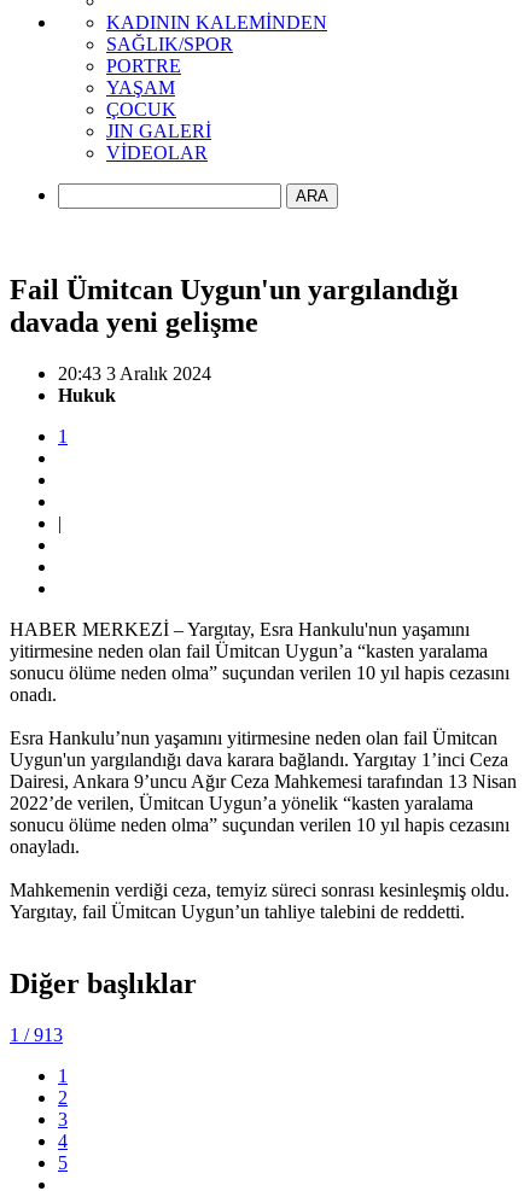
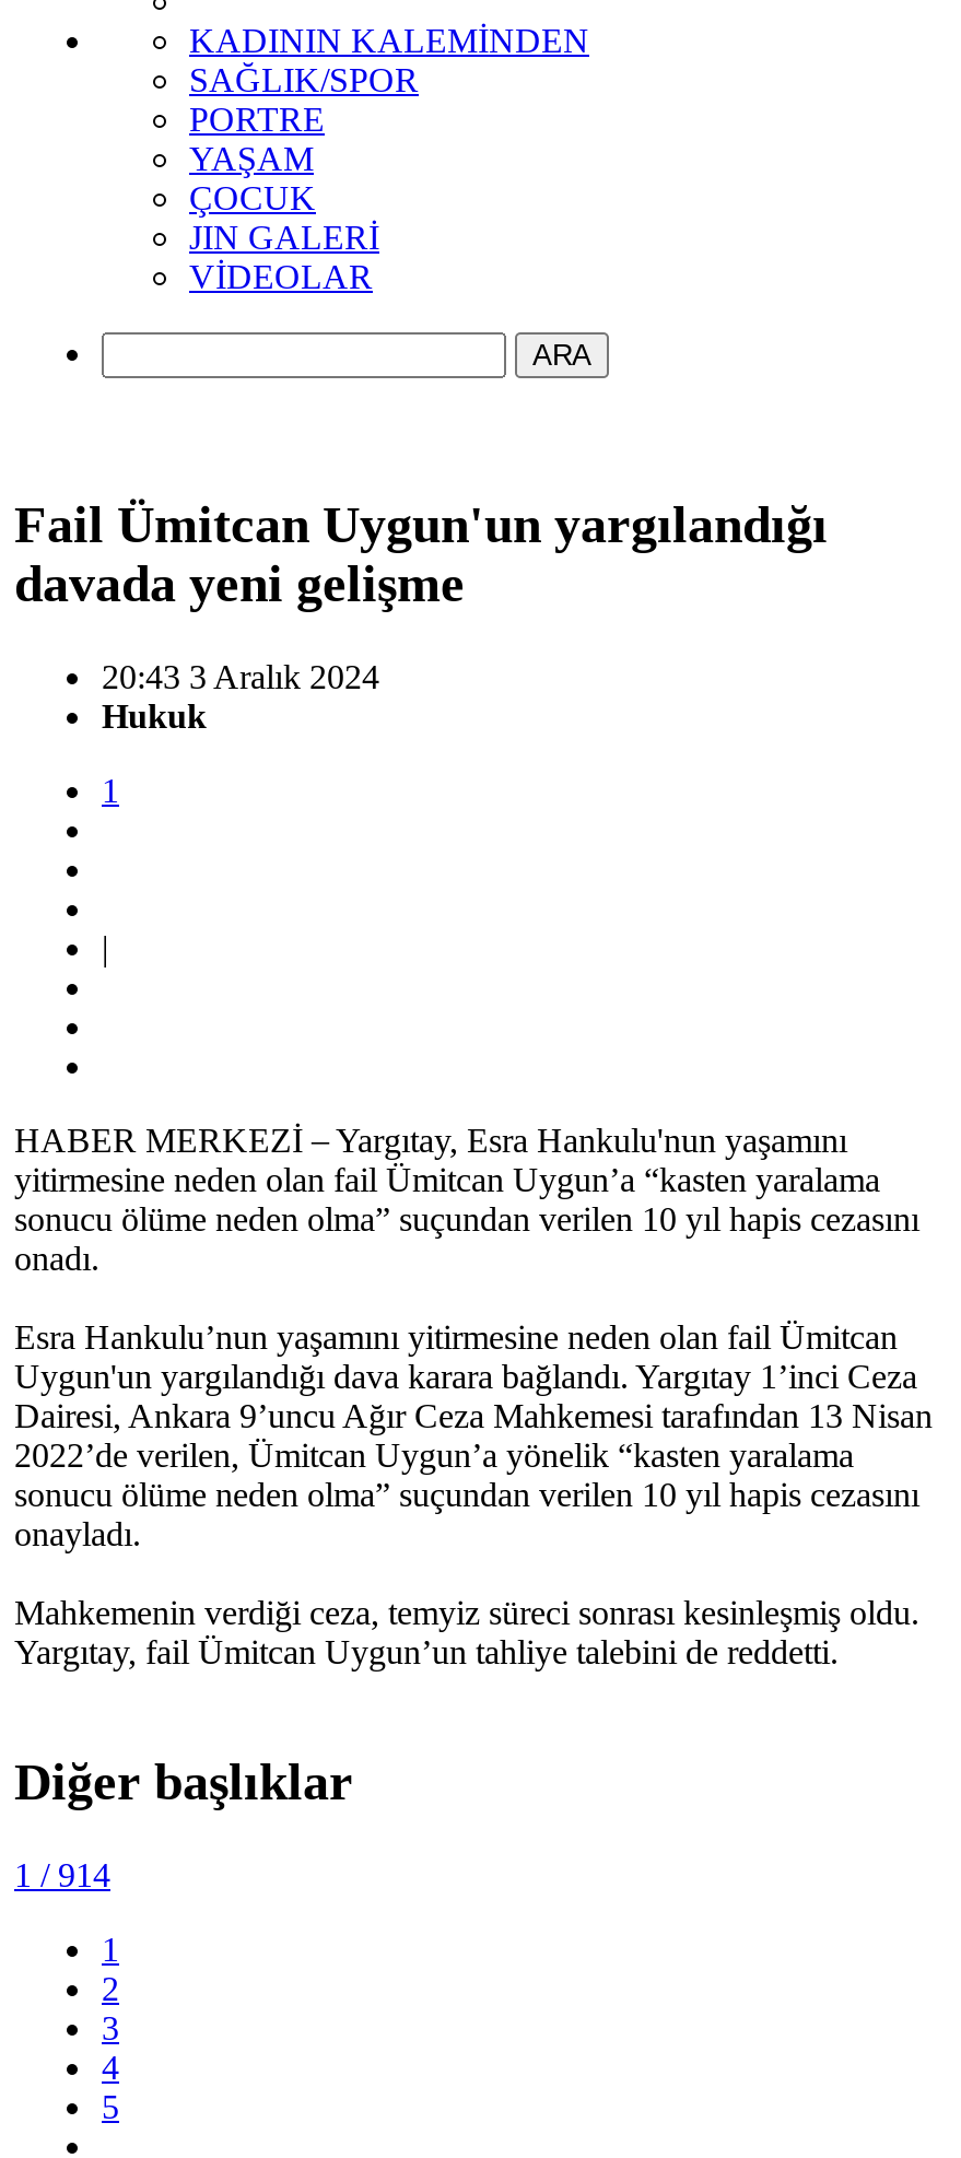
[10,1025,63,1045] 1 / 913 -> [14,1857,110,1894] 1 / 914

